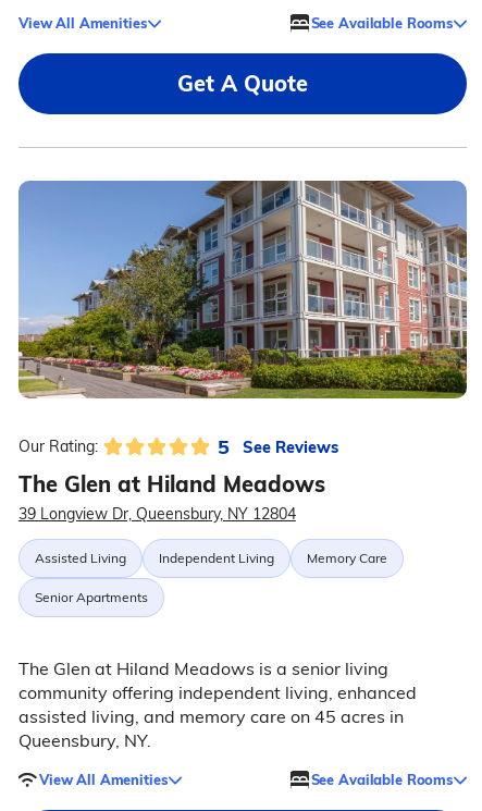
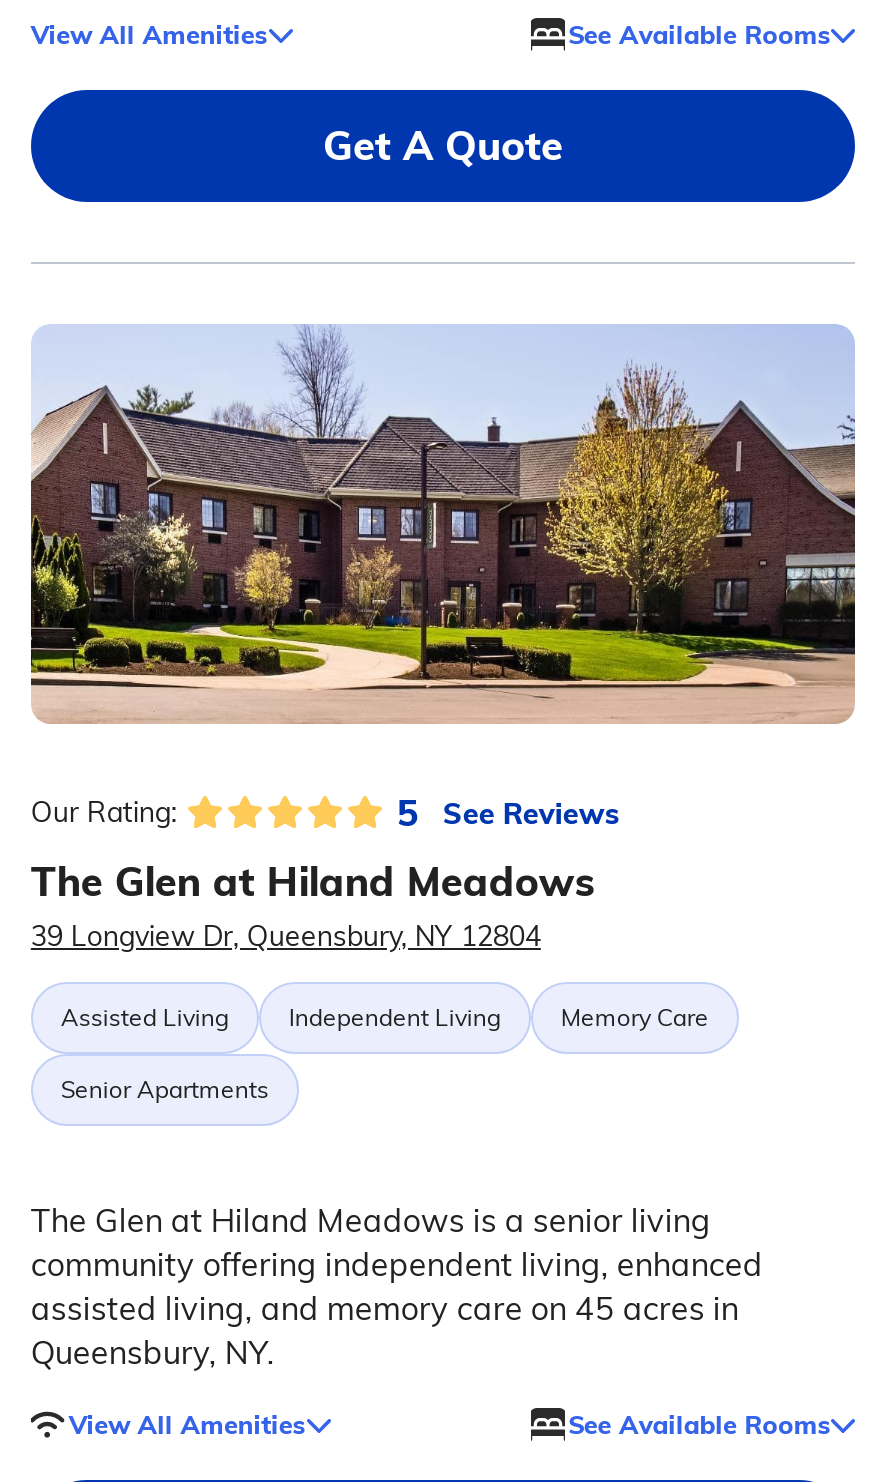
[17,180,468,398] [image] -> [29,324,857,724] [image]

